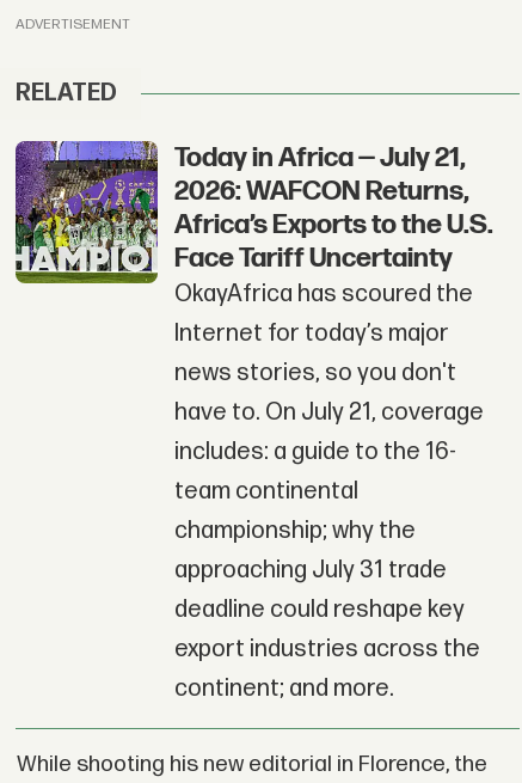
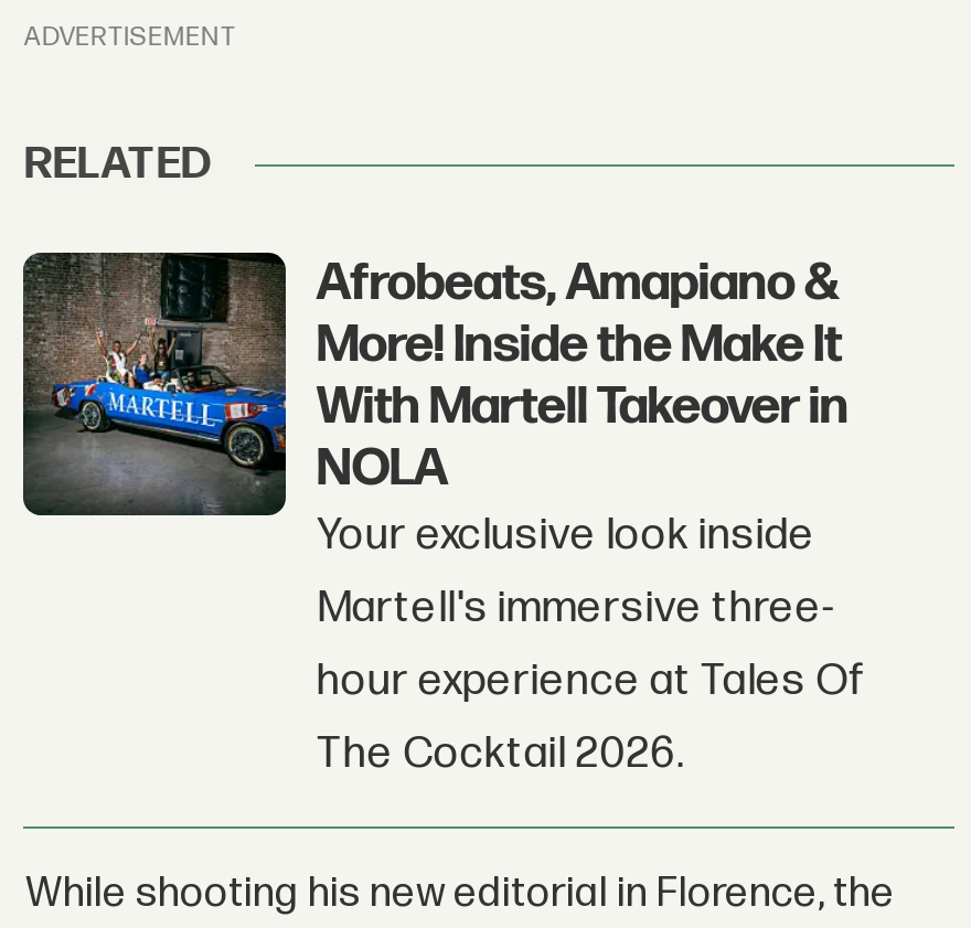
[14,140,493,703] [image] | Today in Africa — July 21, | 2026: WAFCON Returns, | Africa’s Exports to the U.S. | Face Tariff Uncertainty | OkayAfrica has scoured the | Internet for today’s major | news stories, so you don't | have to. On July 21, coverage | includes: a guide to the 16- | team continental | championship; why the | approaching July 31 trade | deadline could reshape key | export industries across the | continent; and more. -> [21,250,866,780] [image] | Afrobeats, Amapiano & | More! Inside the Make It | With Martell Takeover in | NOLA | Your exclusive look inside | Martell's immersive three- | hour experience at Tales Of | The Cocktail 2026.

